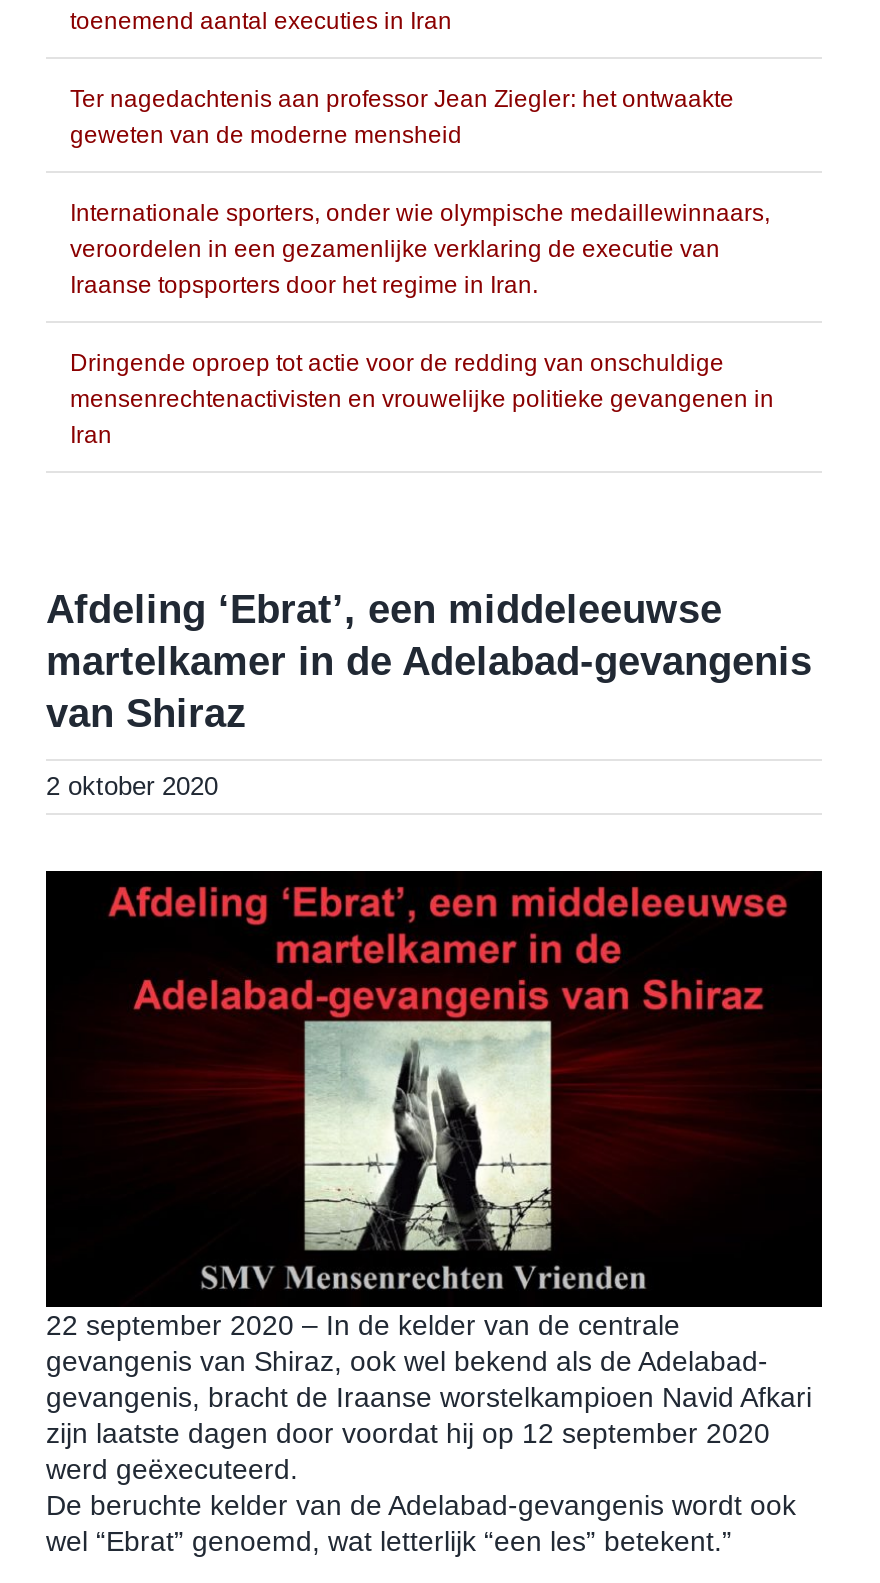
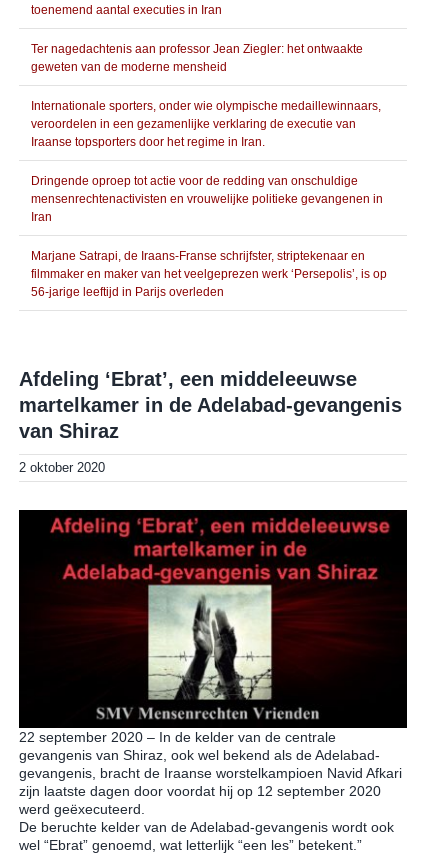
none -> [31,249,387,299] Marjane Satrapi, de Iraans-Franse schrijfster, striptekenaar en | filmmaker en maker van het veelgeprezen werk ‘Persepolis’, is op | 56-jarige leeftijd in Parijs overleden

